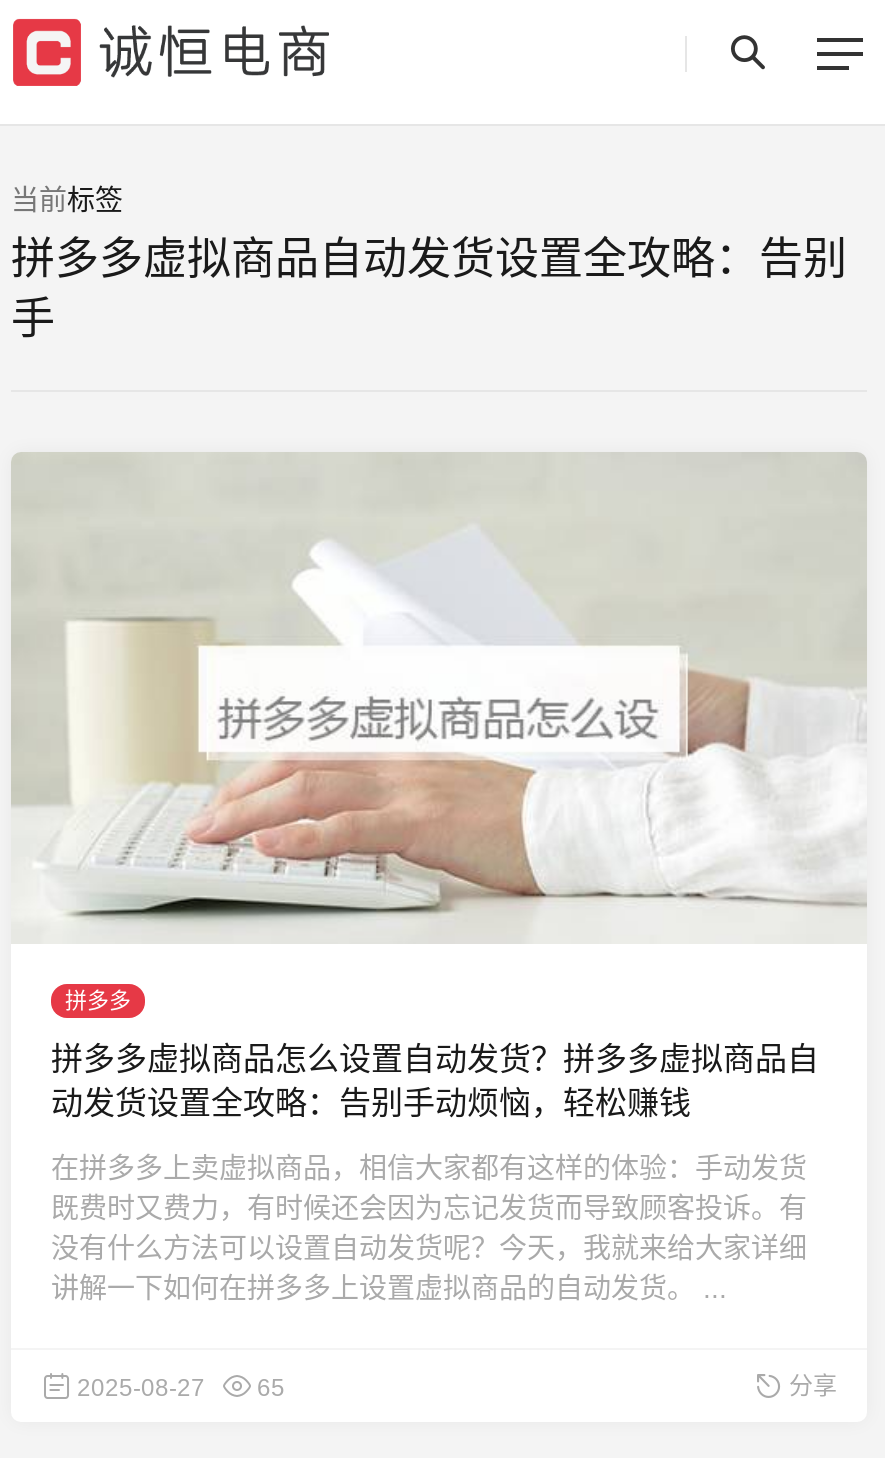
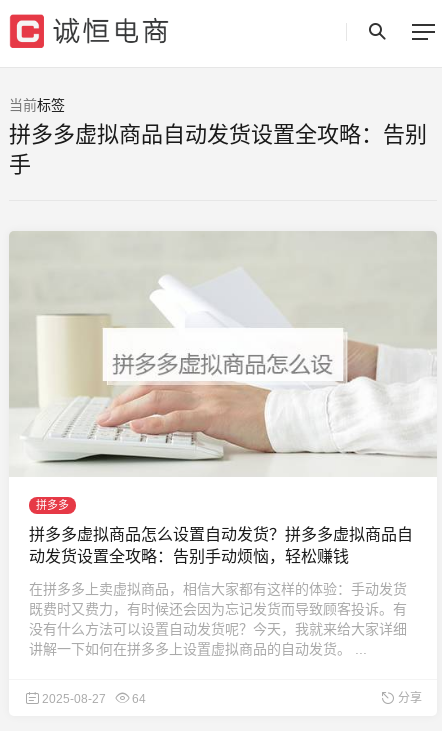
[77,1374,285,1402] 2025-08-27 65 -> [42,692,146,706] 2025-08-27 64

